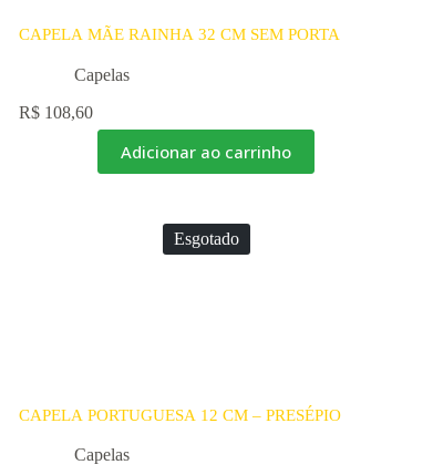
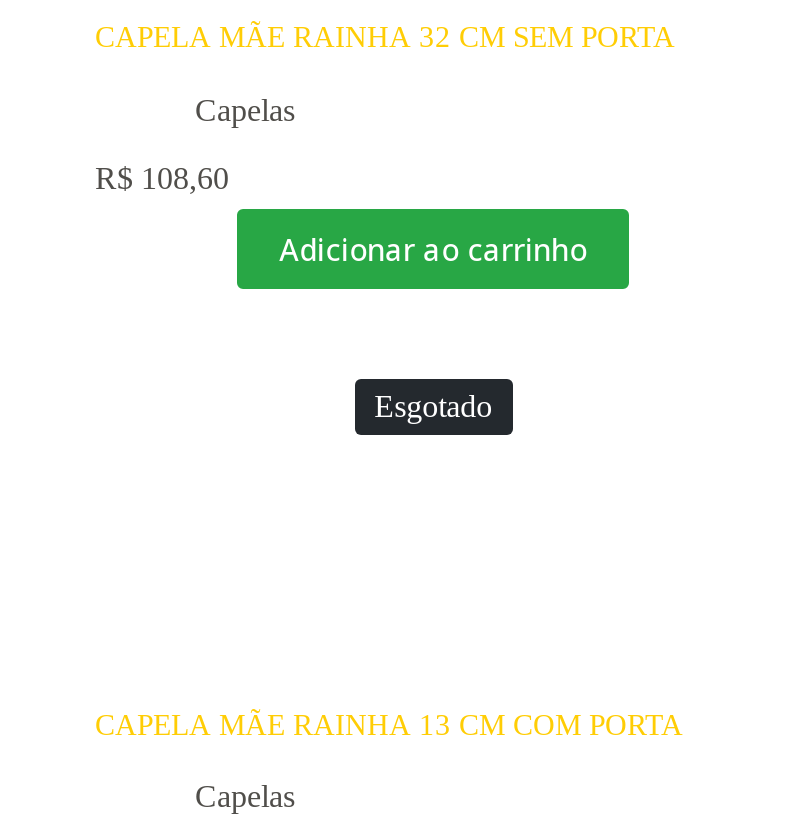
[19,405,341,424] CAPELA PORTUGUESA 12 CM – PRESÉPIO -> [95,707,683,741] CAPELA MÃE RAINHA 13 CM COM PORTA

